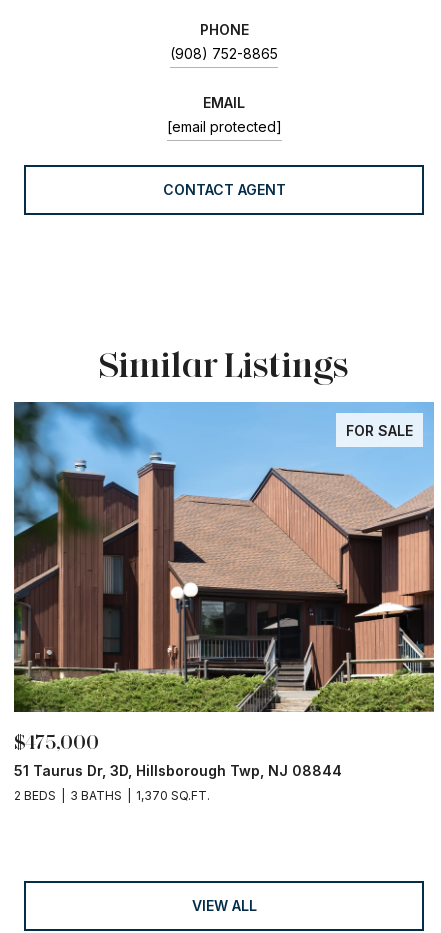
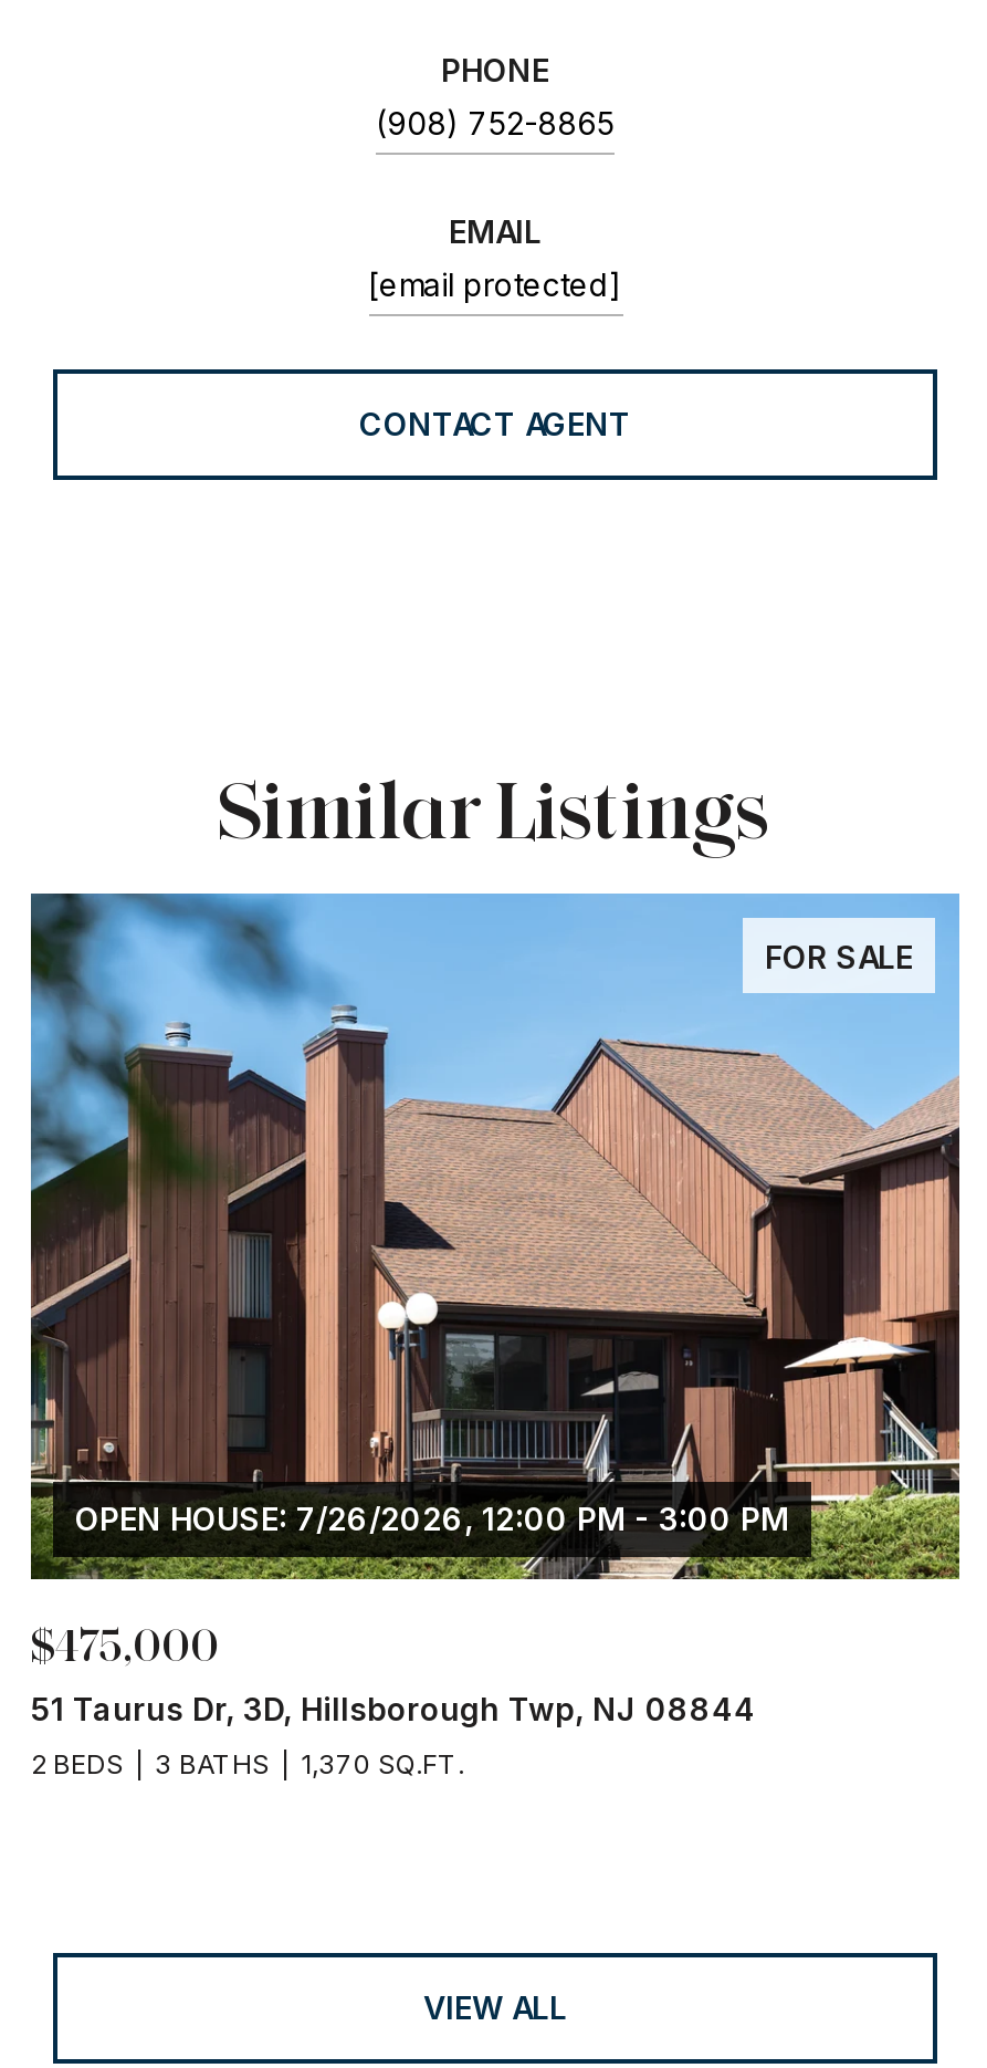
none -> [75,1499,789,1536] OPEN HOUSE: 7/26/2026, 12:00 PM - 3:00 PM

